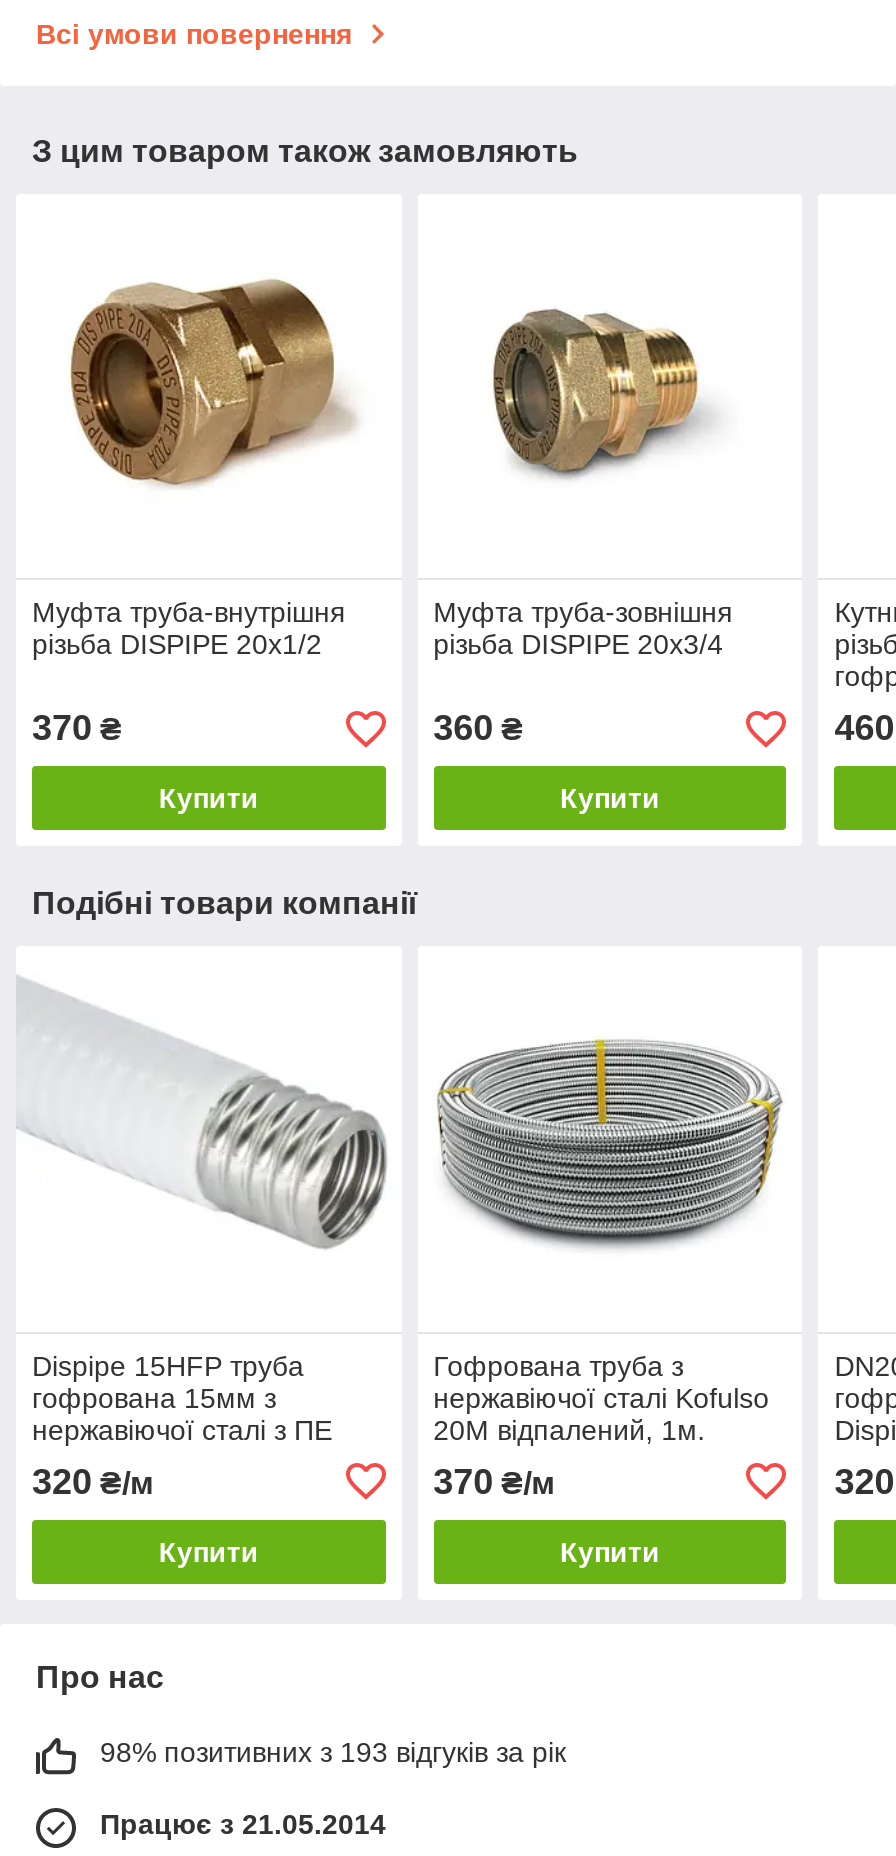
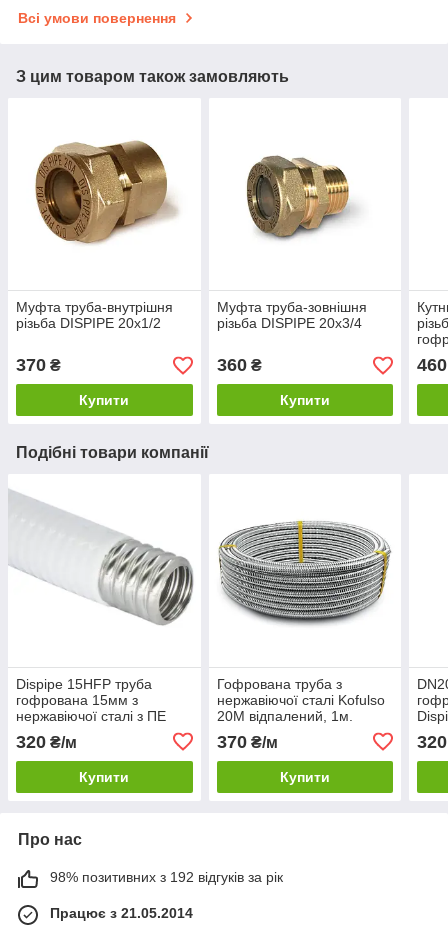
[100,1736,566,1768] 98% позитивних з 193 відгуків за рік -> [50,869,283,885] 98% позитивних з 192 відгуків за рік

